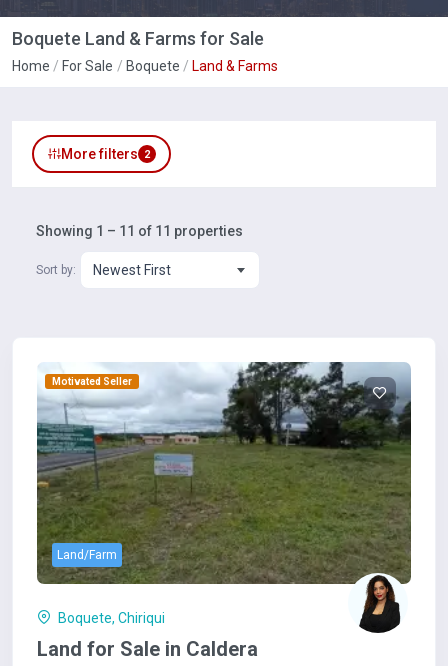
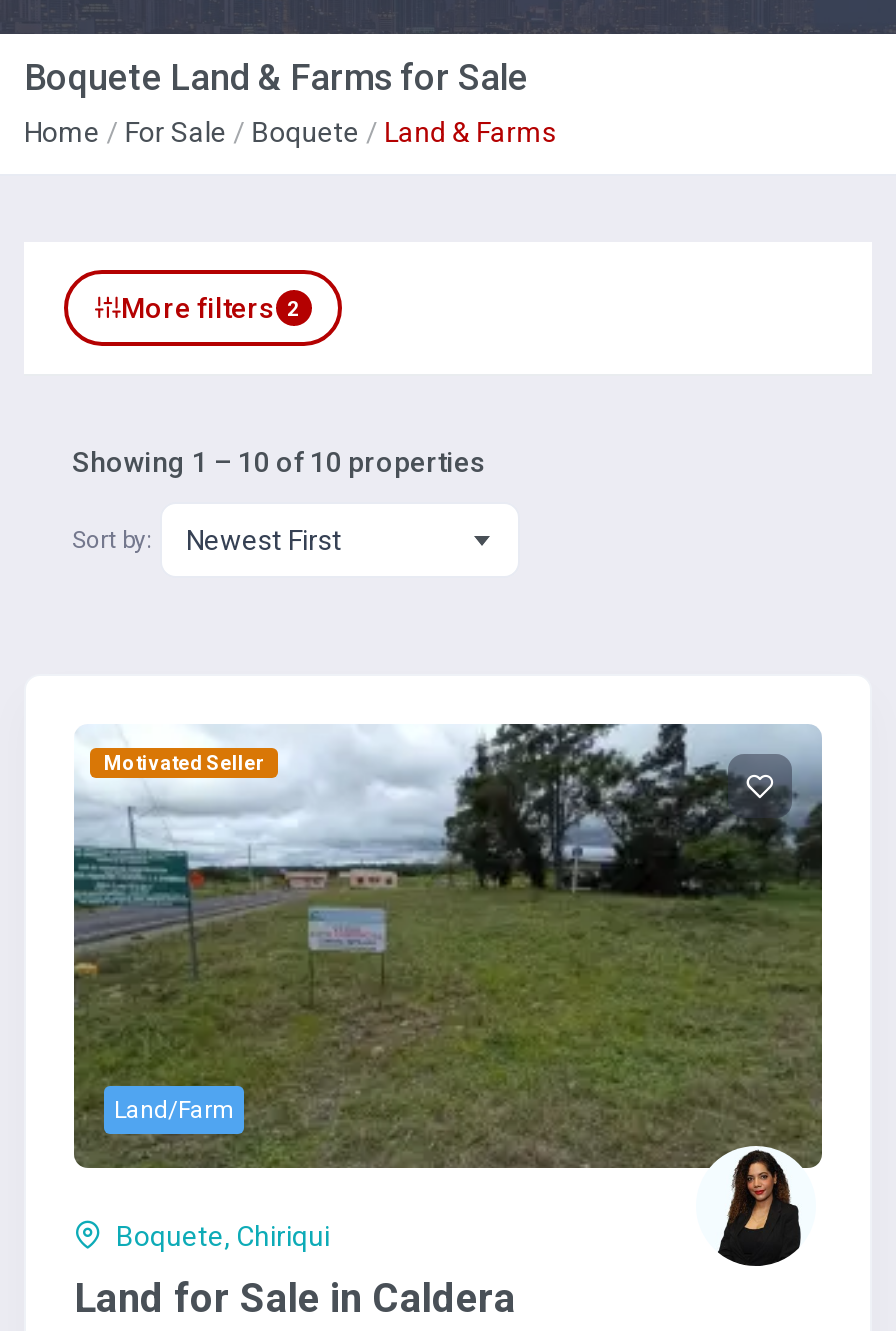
[36,223,243,239] Showing 1 – 11 of 11 properties -> [72,446,486,478] Showing 1 – 10 of 10 properties

